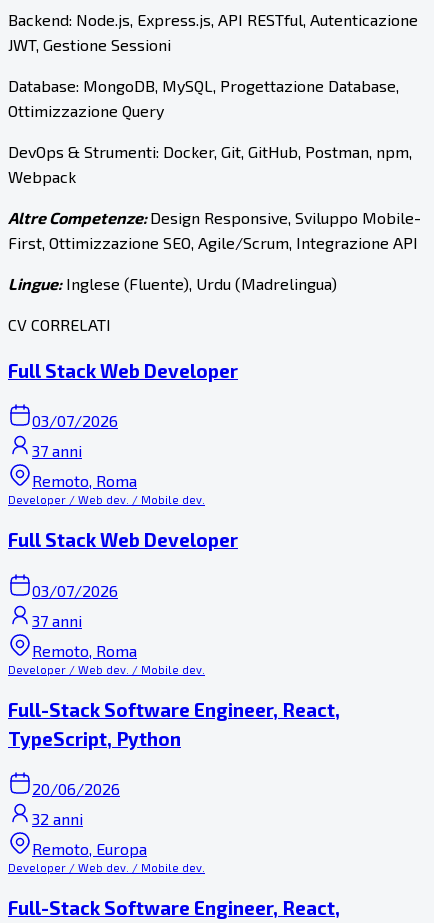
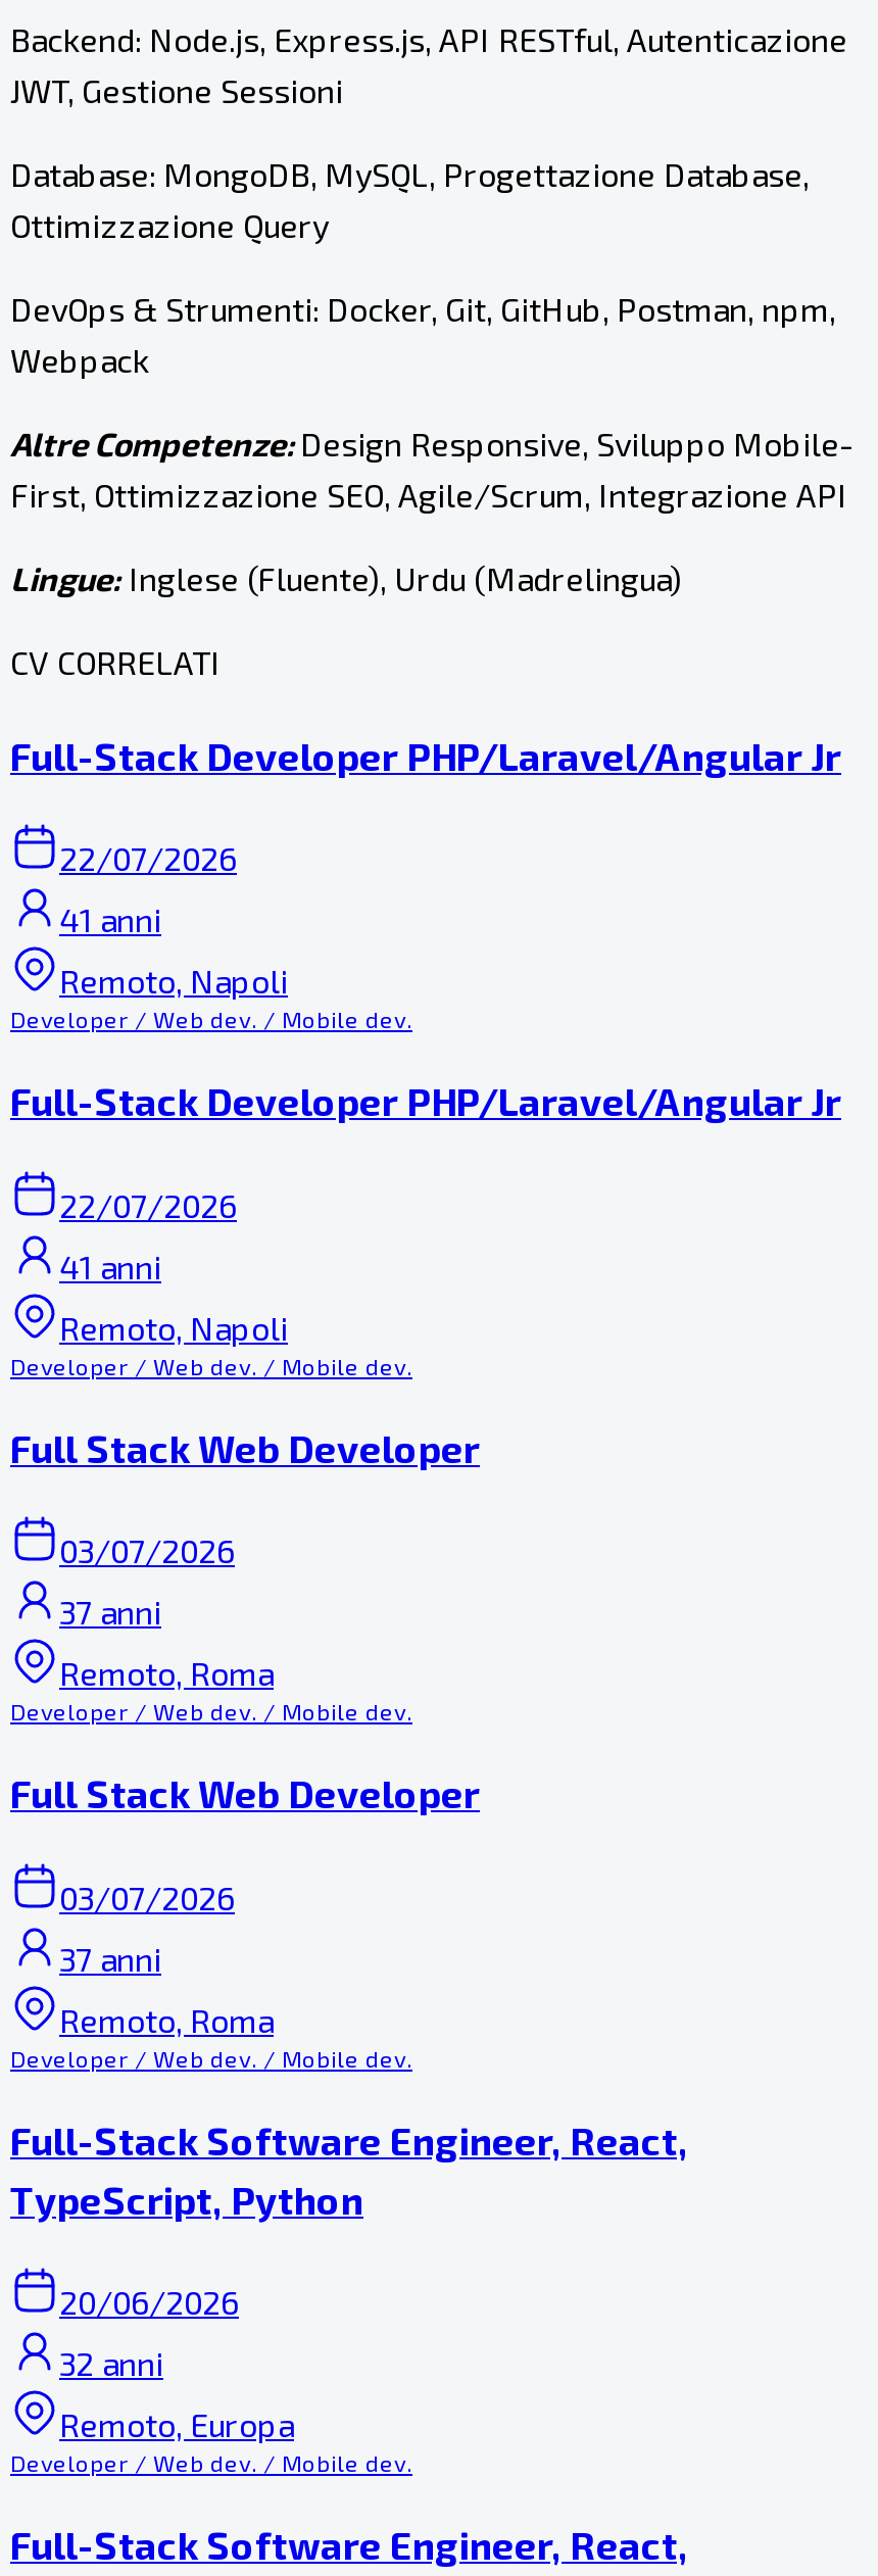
none -> [10,732,841,1379] Full-Stack Developer PHP/Laravel/Angular Jr | 22/07/2026 | 41 anni | Remoto, Napoli | Developer / Web dev. / Mobile dev. | Full-Stack Developer PHP/Laravel/Angular Jr | 22/07/2026 | 41 anni | Remoto, Napoli | Developer / Web dev. / Mobile dev.

